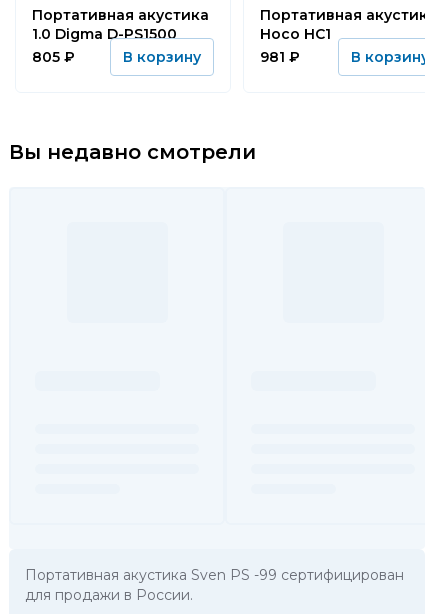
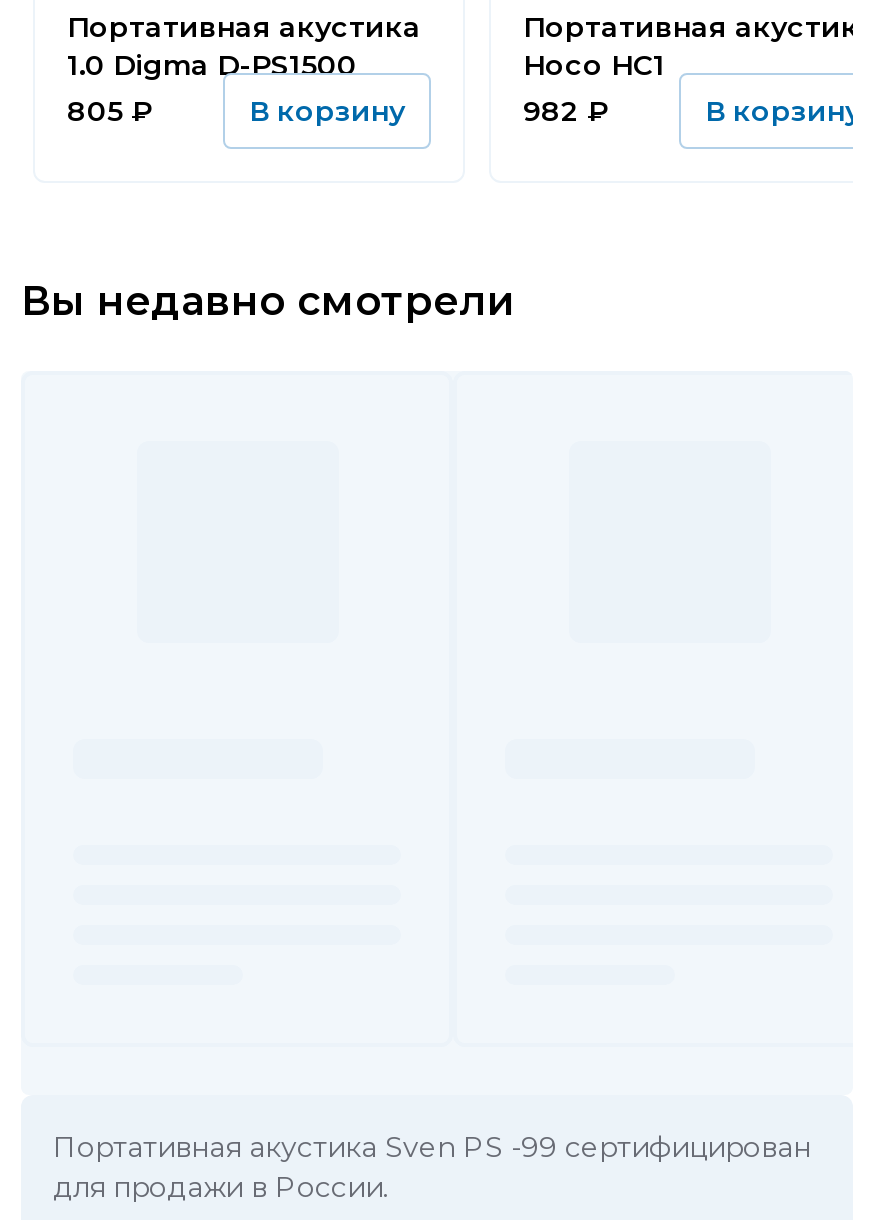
[260,47,300,65] 981 ₽ -> [523,92,609,128] 982 ₽

